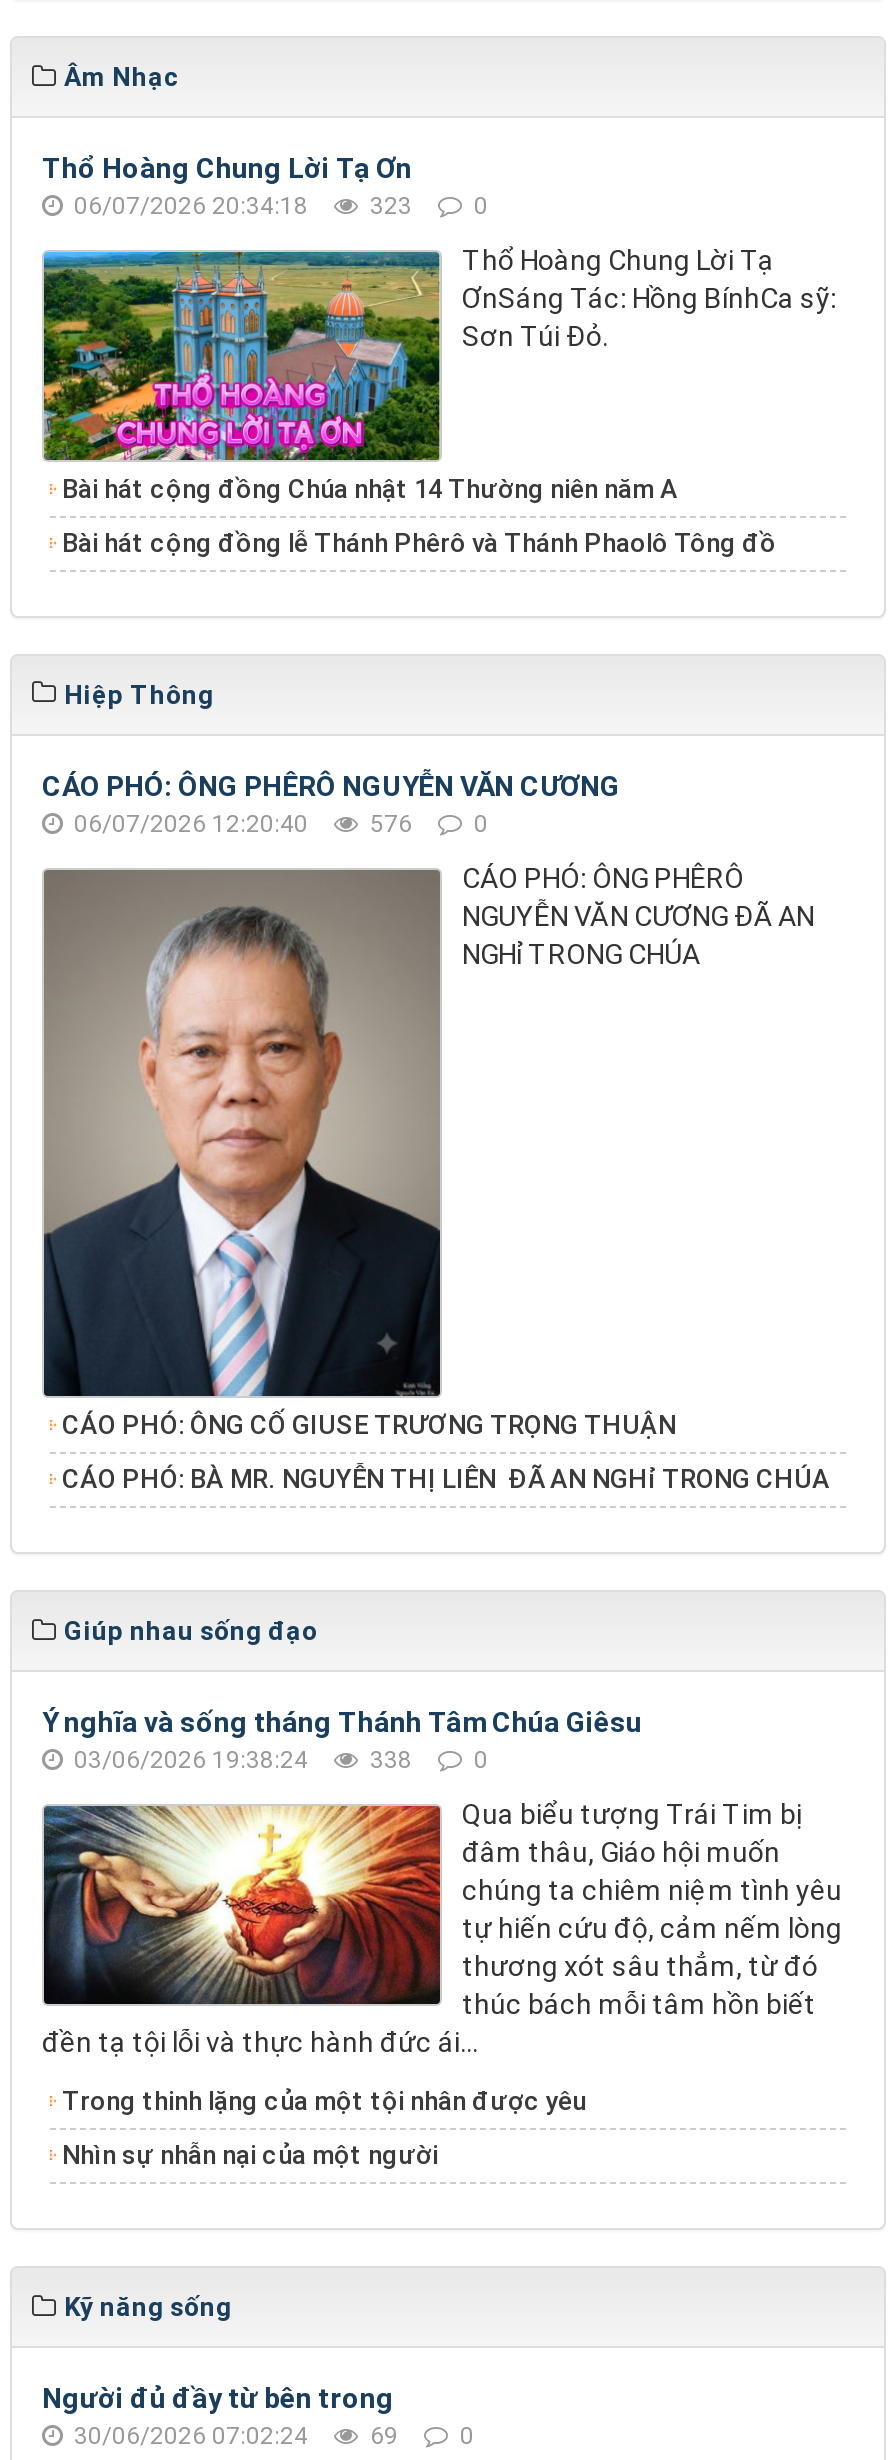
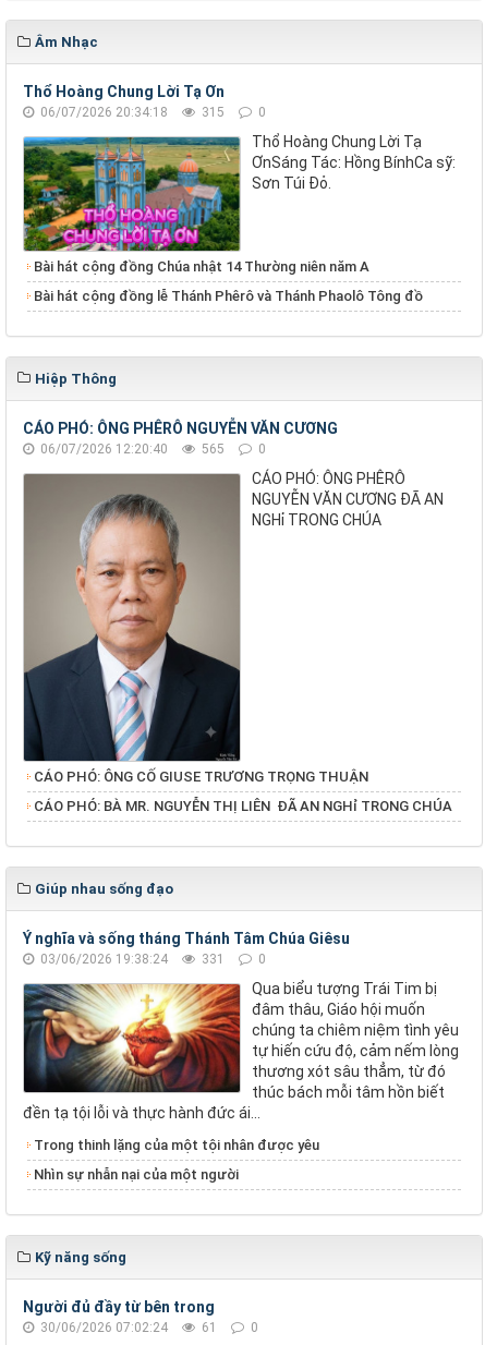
[68,192,488,220] 06/07/2026 20:34:18 323 0 -> [37,105,266,120] 06/07/2026 20:34:18 315 0
[68,809,488,837] 06/07/2026 12:20:40 576 0 -> [37,441,266,456] 06/07/2026 12:20:40 565 0
[68,1746,488,1774] 03/06/2026 19:38:24 338 0 -> [37,952,266,967] 03/06/2026 19:38:24 331 0
[68,2422,474,2450] 30/06/2026 07:02:24 69 0 -> [37,1320,258,1335] 30/06/2026 07:02:24 61 0

